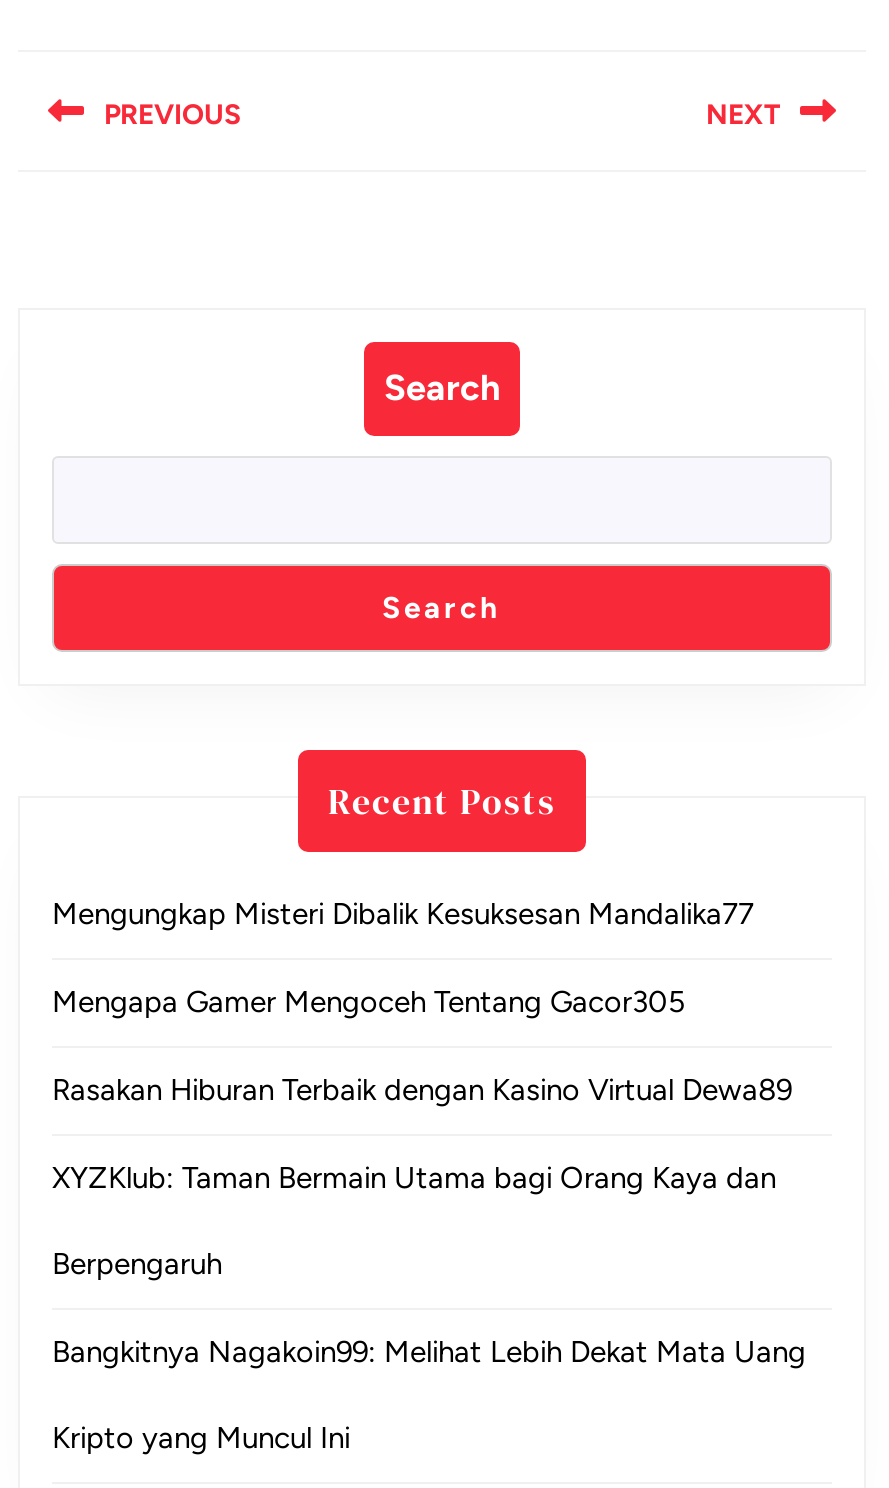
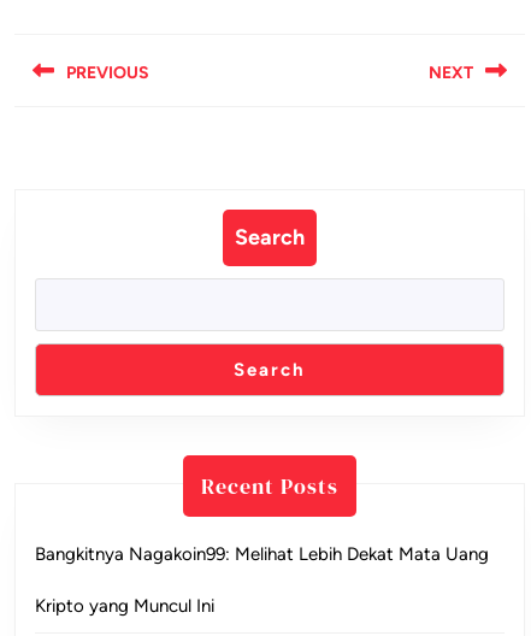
[52,896,792,1282] Mengungkap Misteri Dibalik Kesuksesan Mandalika77 | Mengapa Gamer Mengoceh Tentang Gacor305 | Rasakan Hiburan Terbaik dengan Kasino Virtual Dewa89 | XYZKlub: Taman Bermain Utama bagi Orang Kaya dan | Berpengaruh -> none

